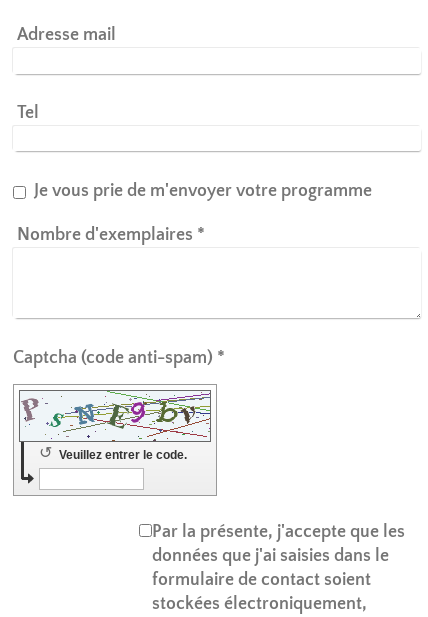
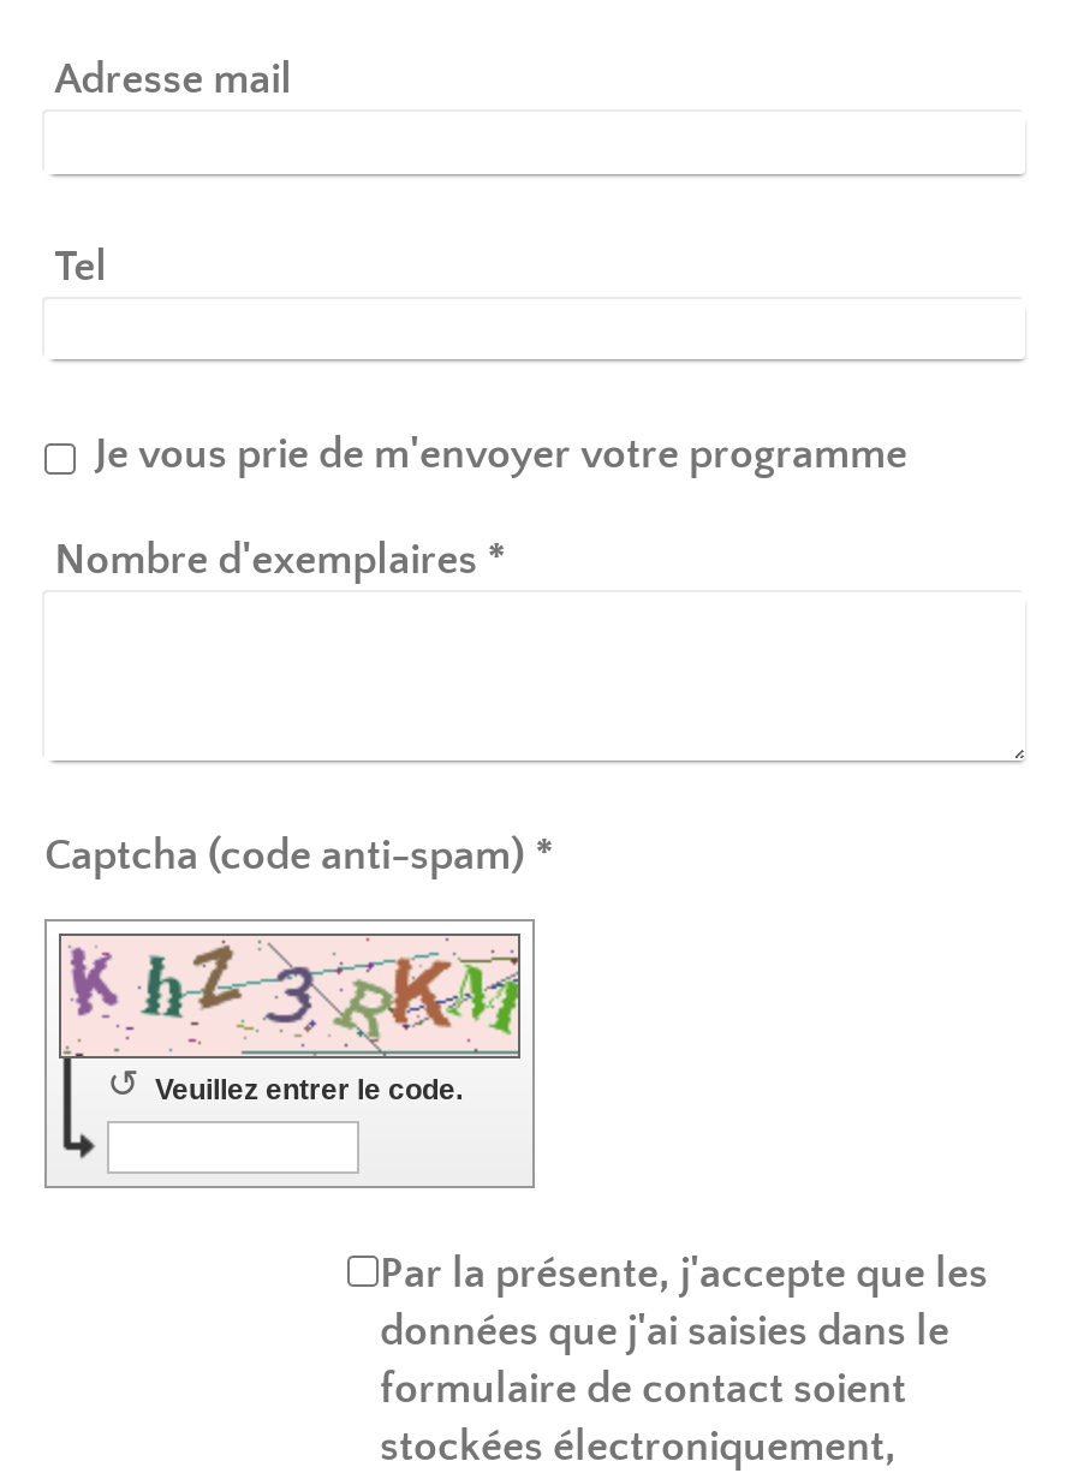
[20,390,211,442] [image] -> [61,934,520,1058] [image]

